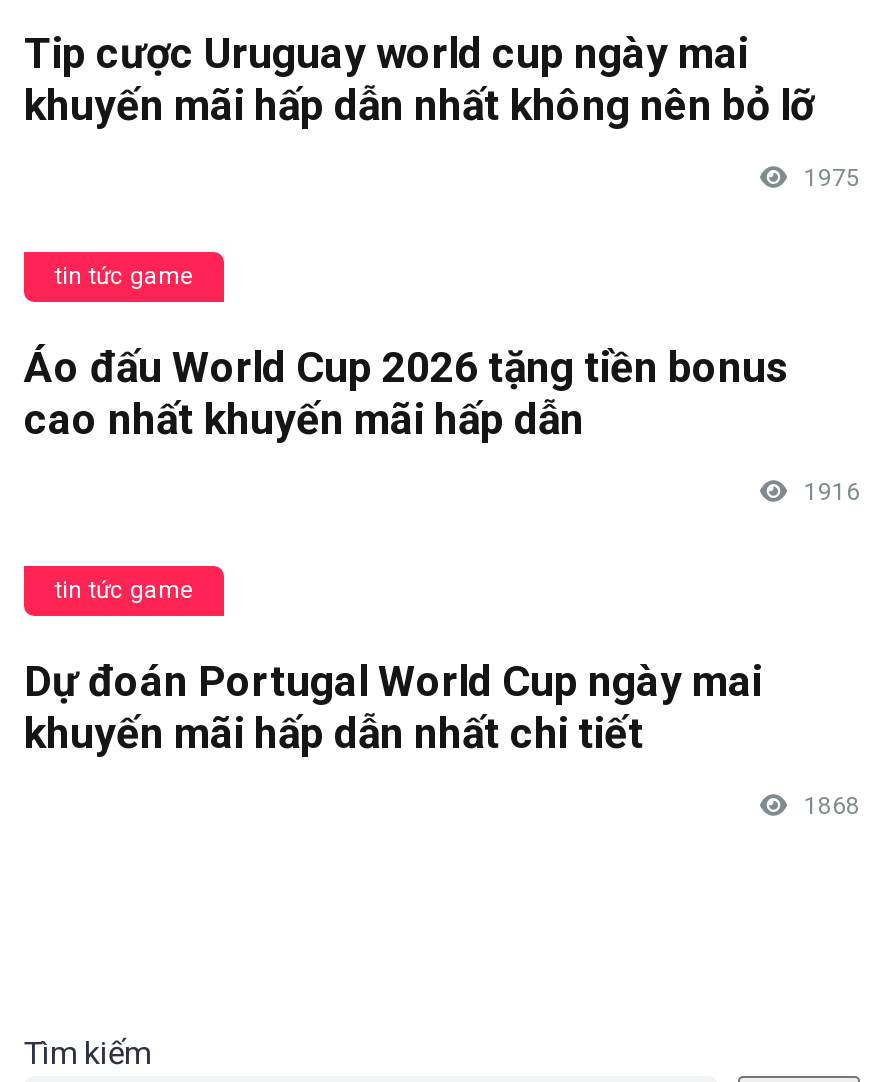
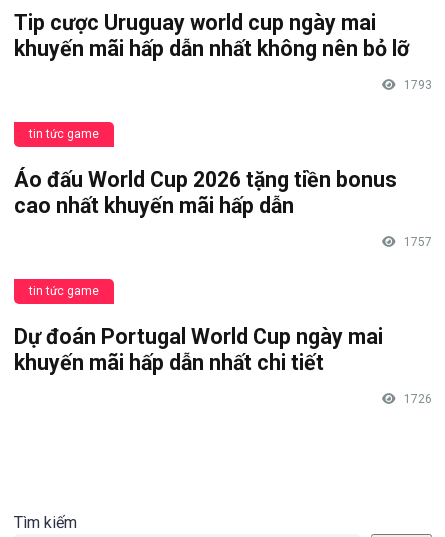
[798,165,860,193] 1975 -> [401,78,432,92] 1793
[798,479,860,507] 1916 -> [401,235,432,249] 1757
[798,793,860,821] 1868 -> [401,392,432,406] 1726

